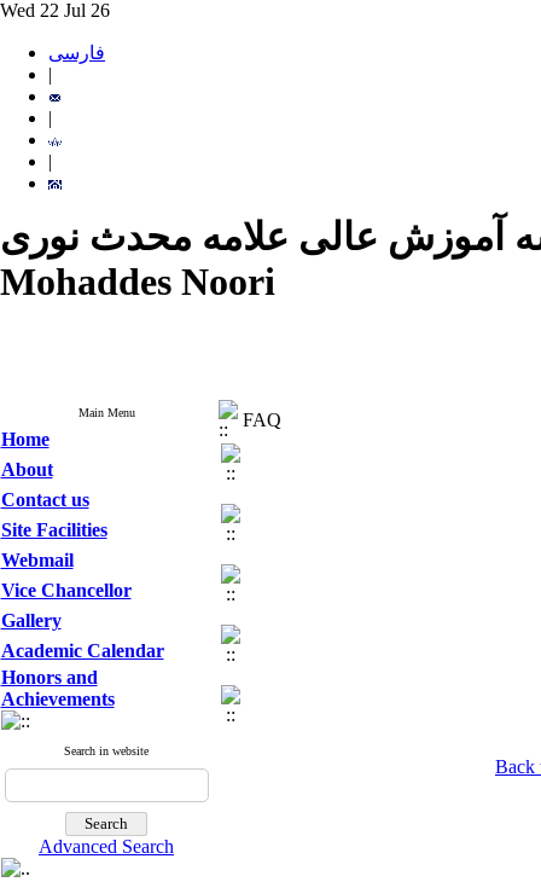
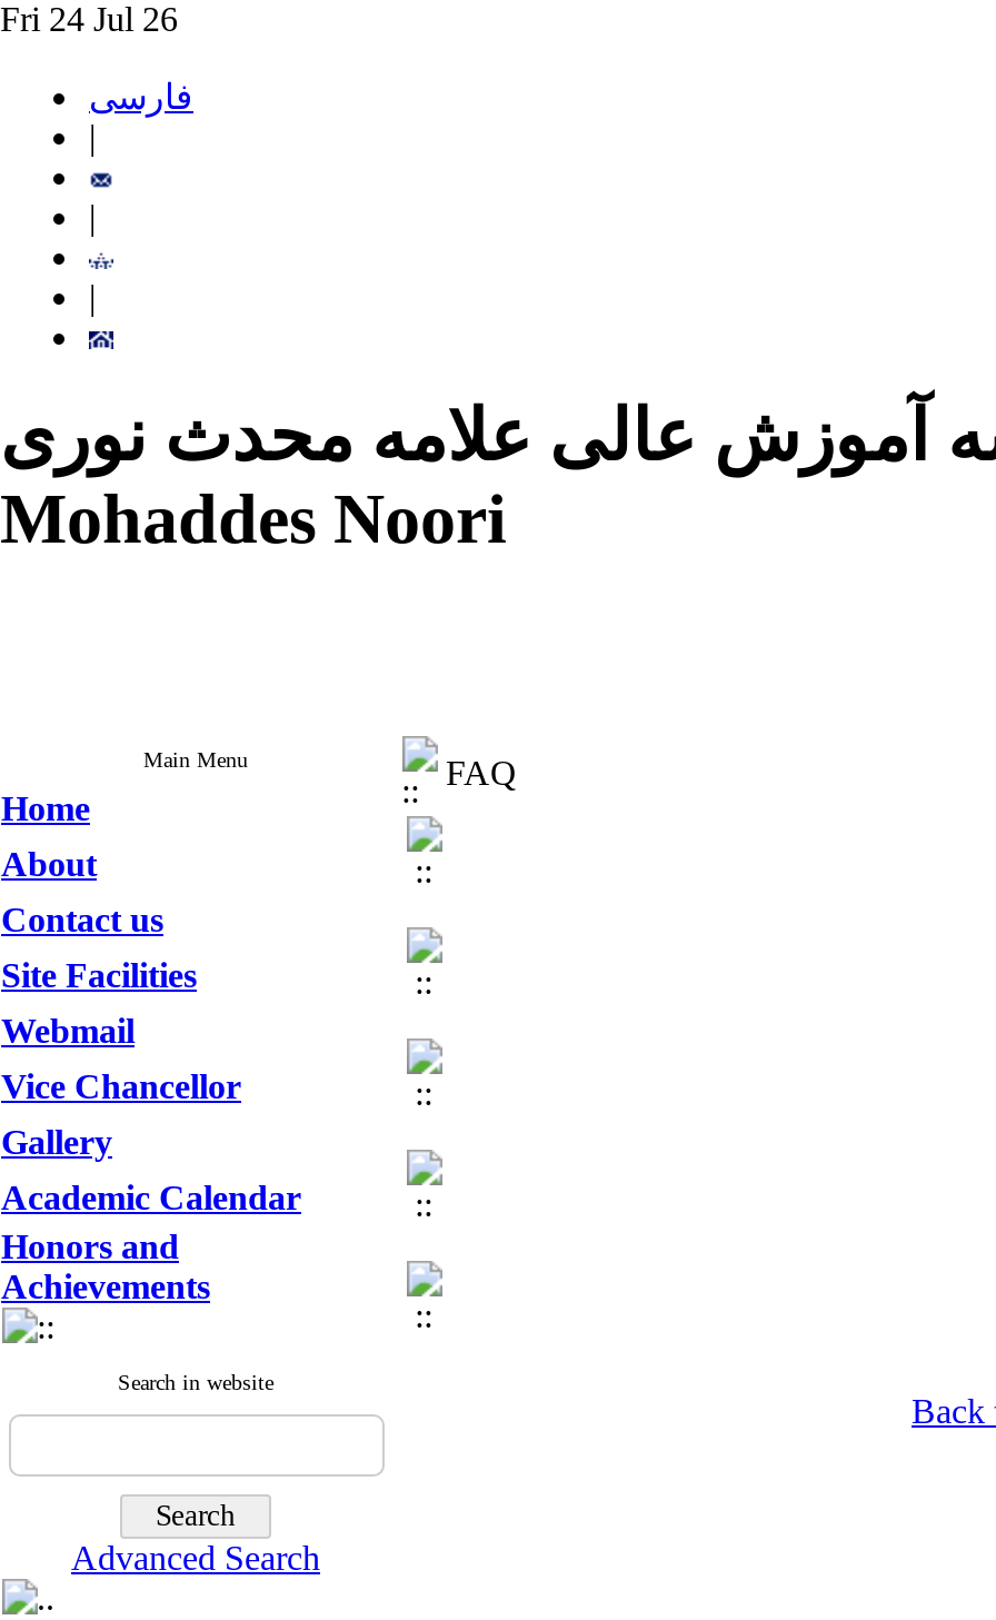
[0,0,110,21] Wed 22 Jul 26 -> [0,0,178,38] Fri 24 Jul 26

